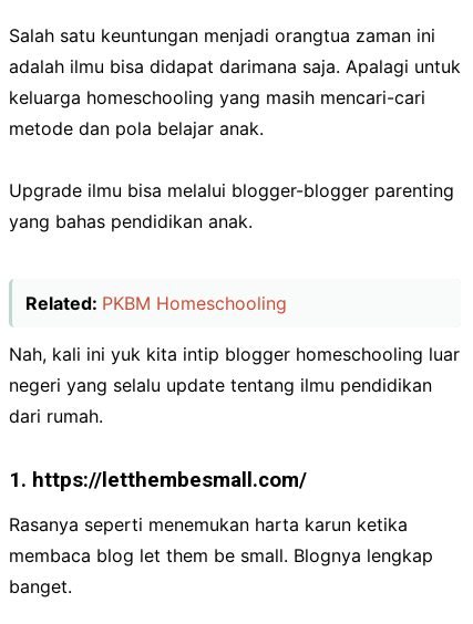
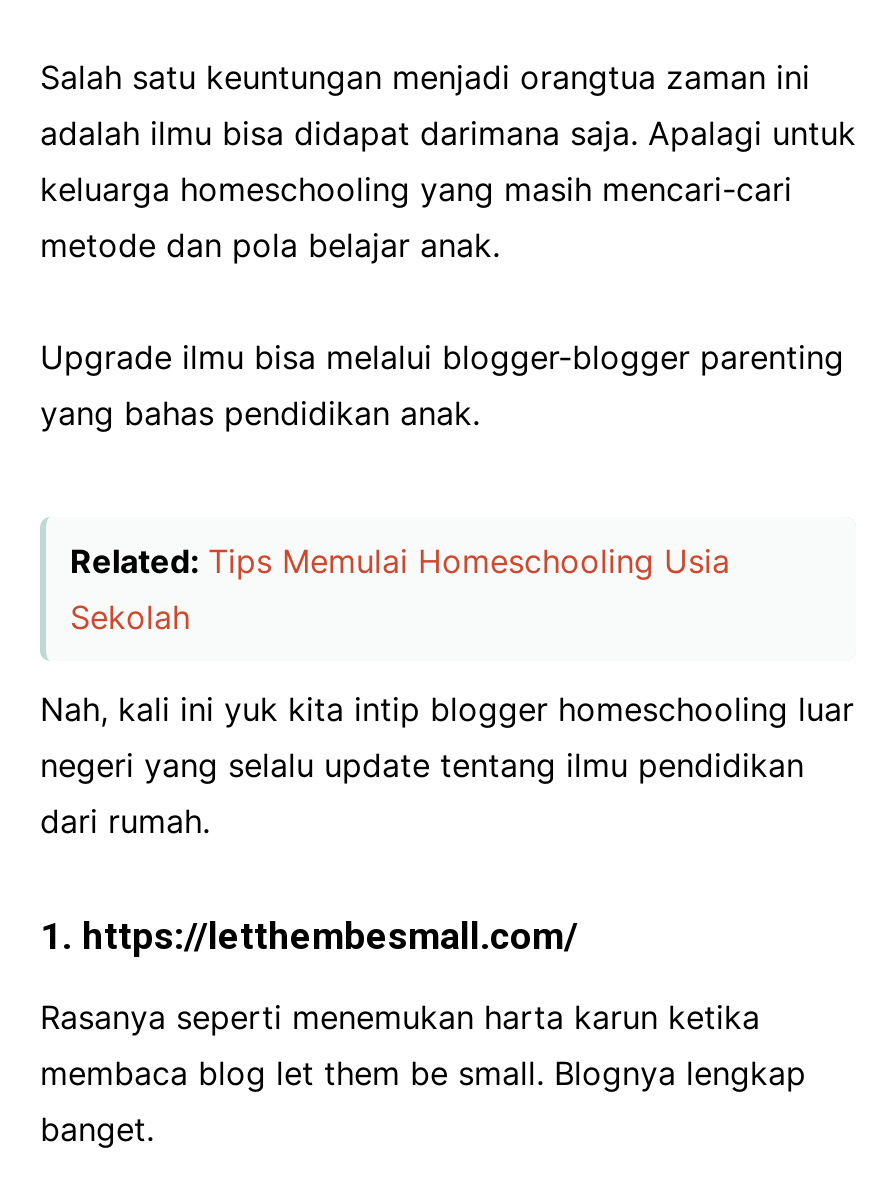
[25,292,287,314] Related: PKBM Homeschooling -> [70,541,730,637] Related: Tips Memulai Homeschooling Usia | Sekolah

